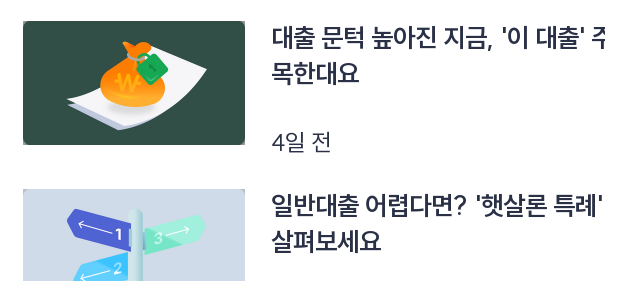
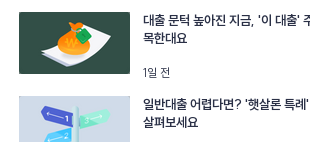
[271,126,331,156] 4일 전 -> [143,64,170,79] 1일 전

